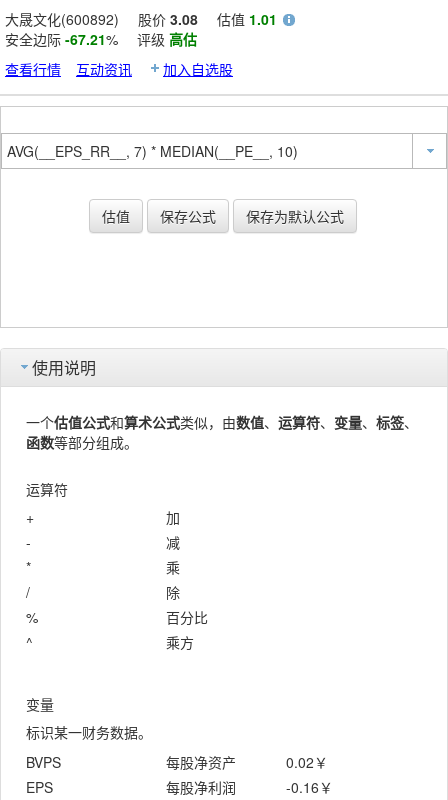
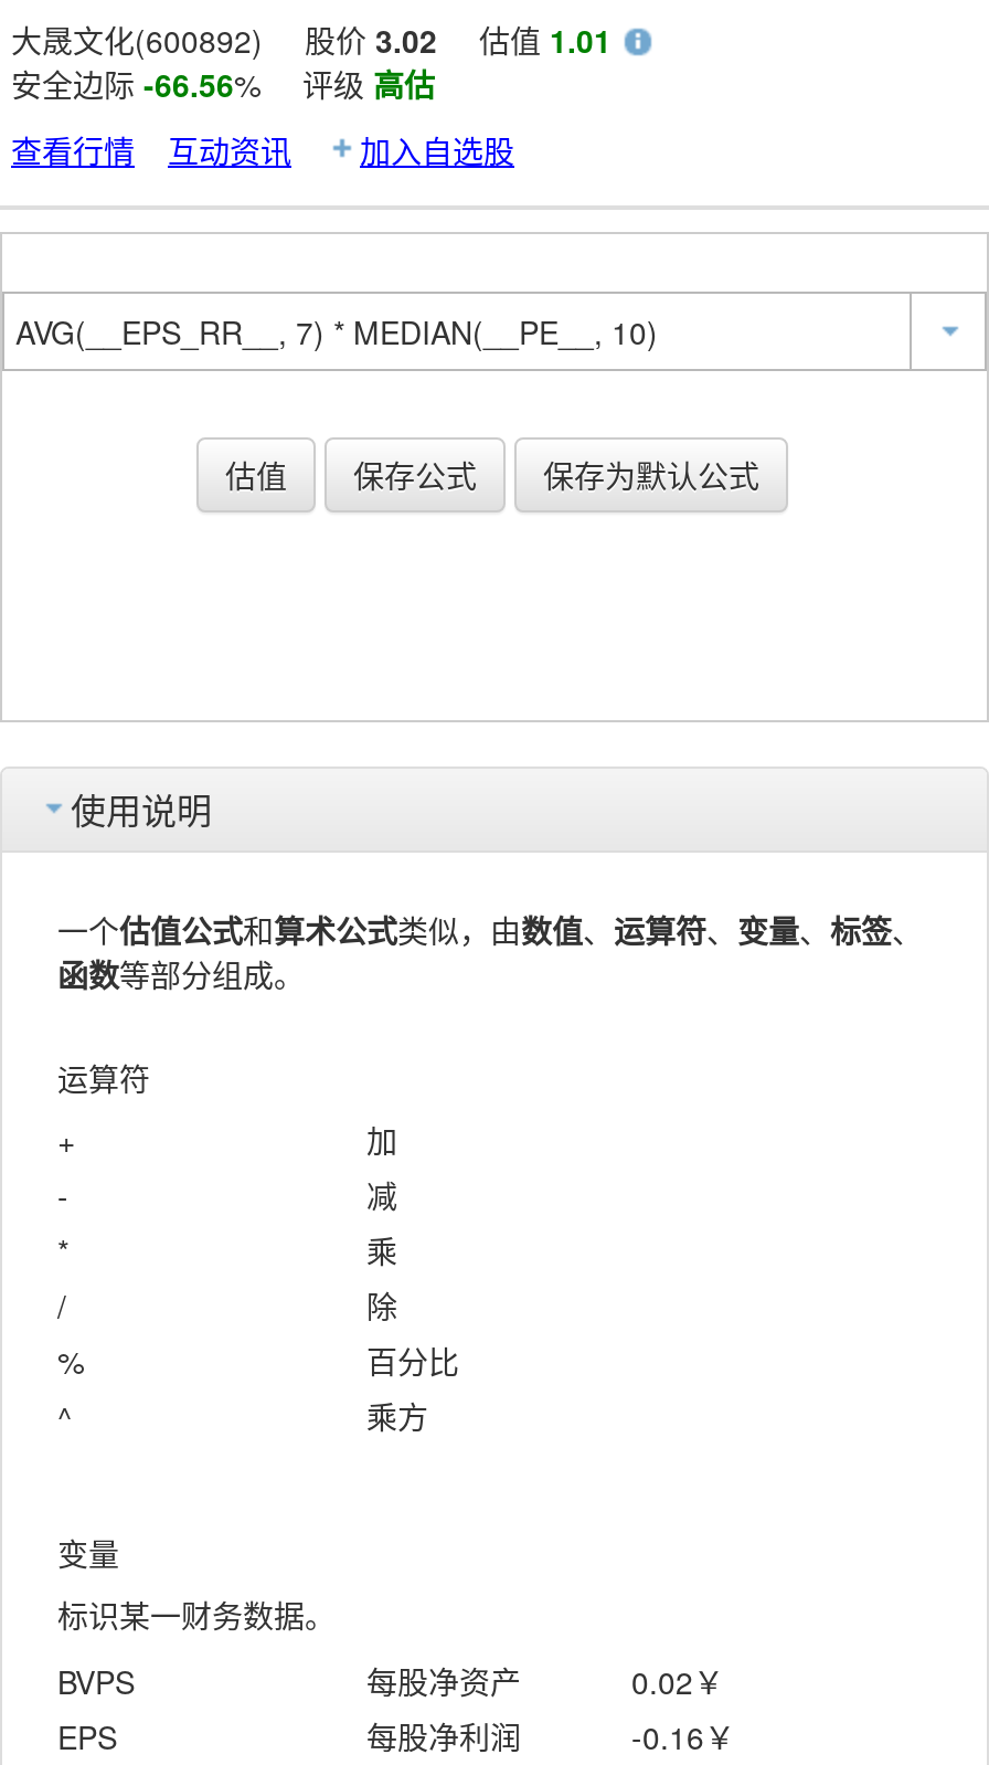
[5,9,277,29] 大晟文化(600892) 股价3.08 估值1.01 -> [11,18,612,62] 大晟文化(600892) 股价3.02 估值1.01
[5,29,197,49] 安全边际-67.21% 评级高估 -> [11,62,435,106] 安全边际-66.56% 评级高估

